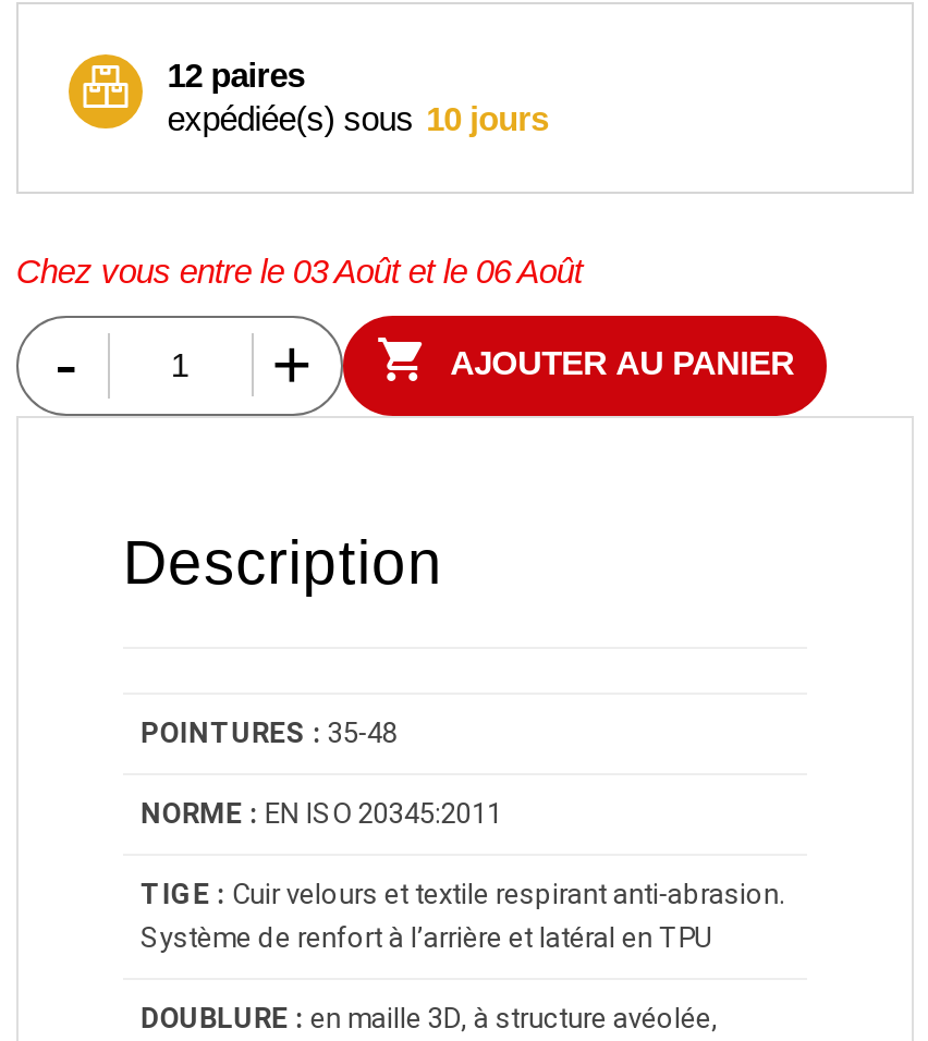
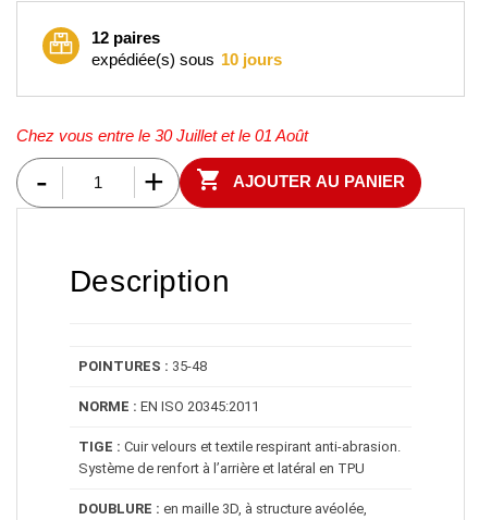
[16,253,583,290] Chez vous entre le 03 Août et le 06 Août -> [16,126,308,145] Chez vous entre le 30 Juillet et le 01 Août

